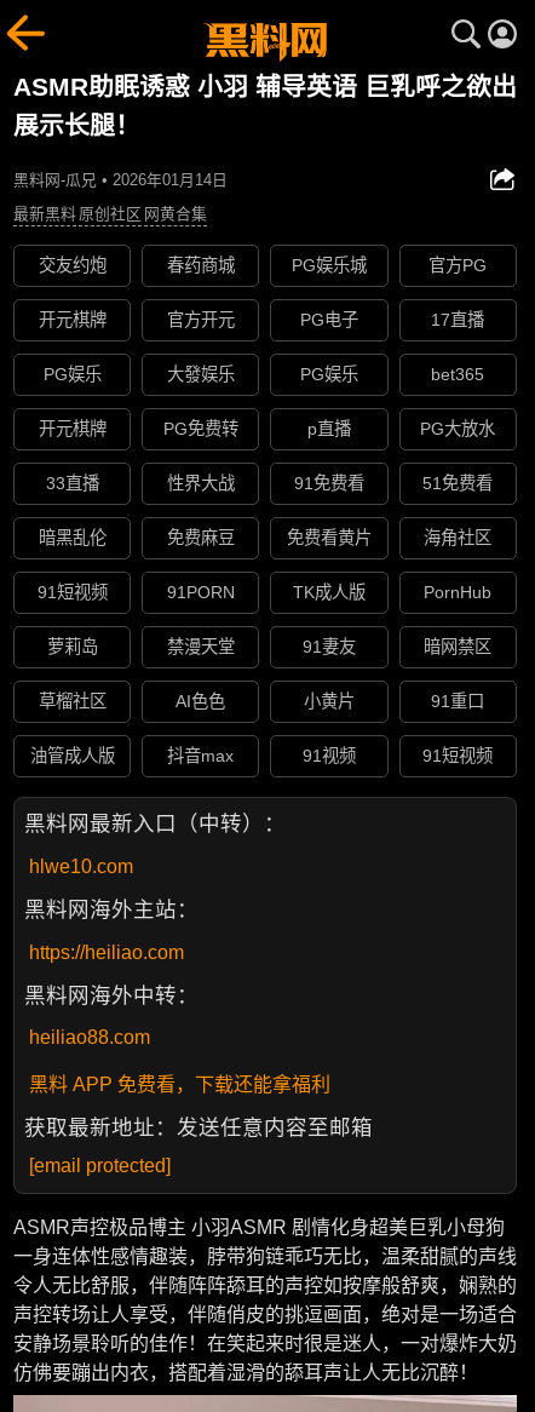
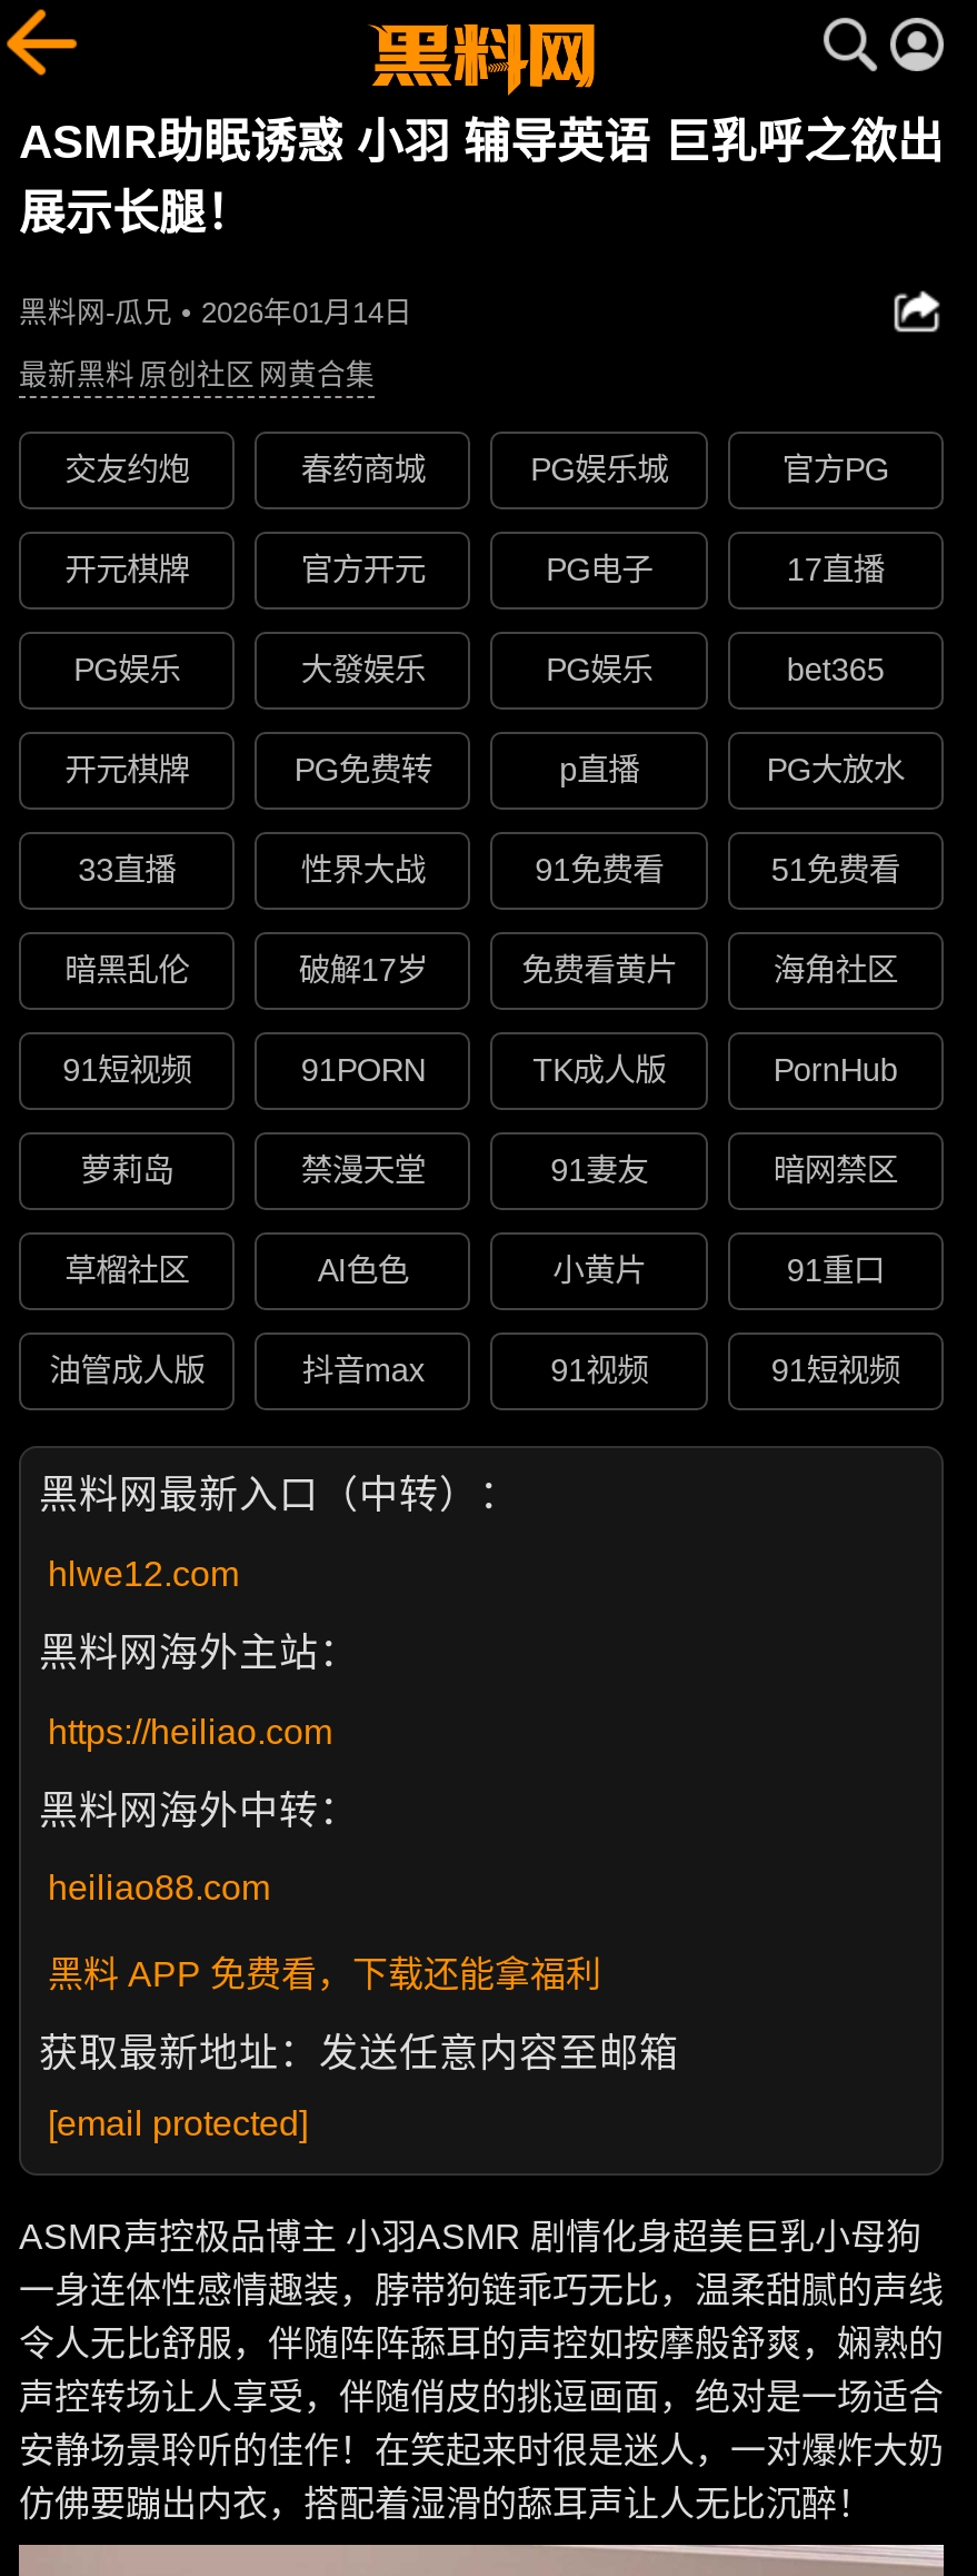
[167,528,235,548] 免费麻豆 -> [299,953,427,989] 破解17岁
[29,856,133,877] hlwe10.com -> [48,1554,239,1592] hlwe12.com

